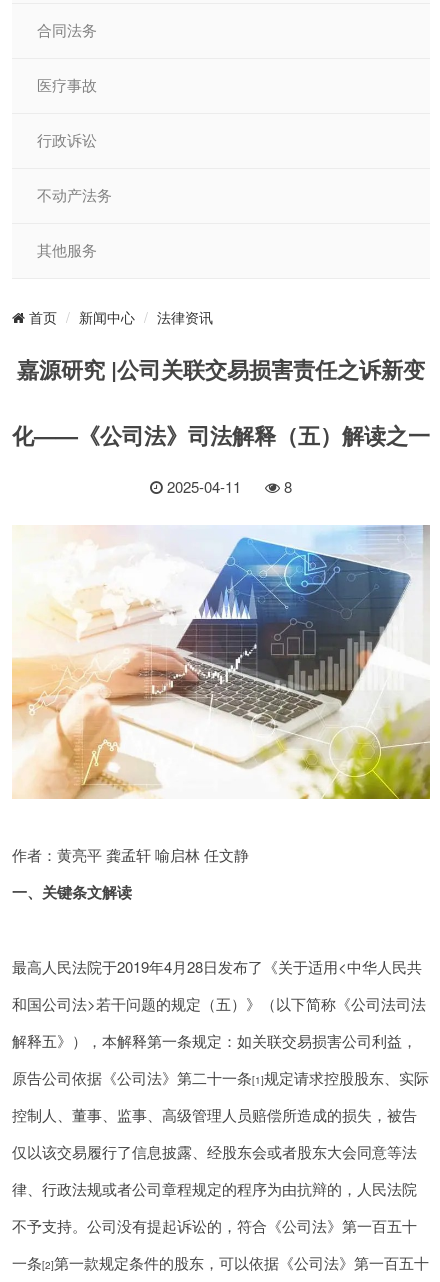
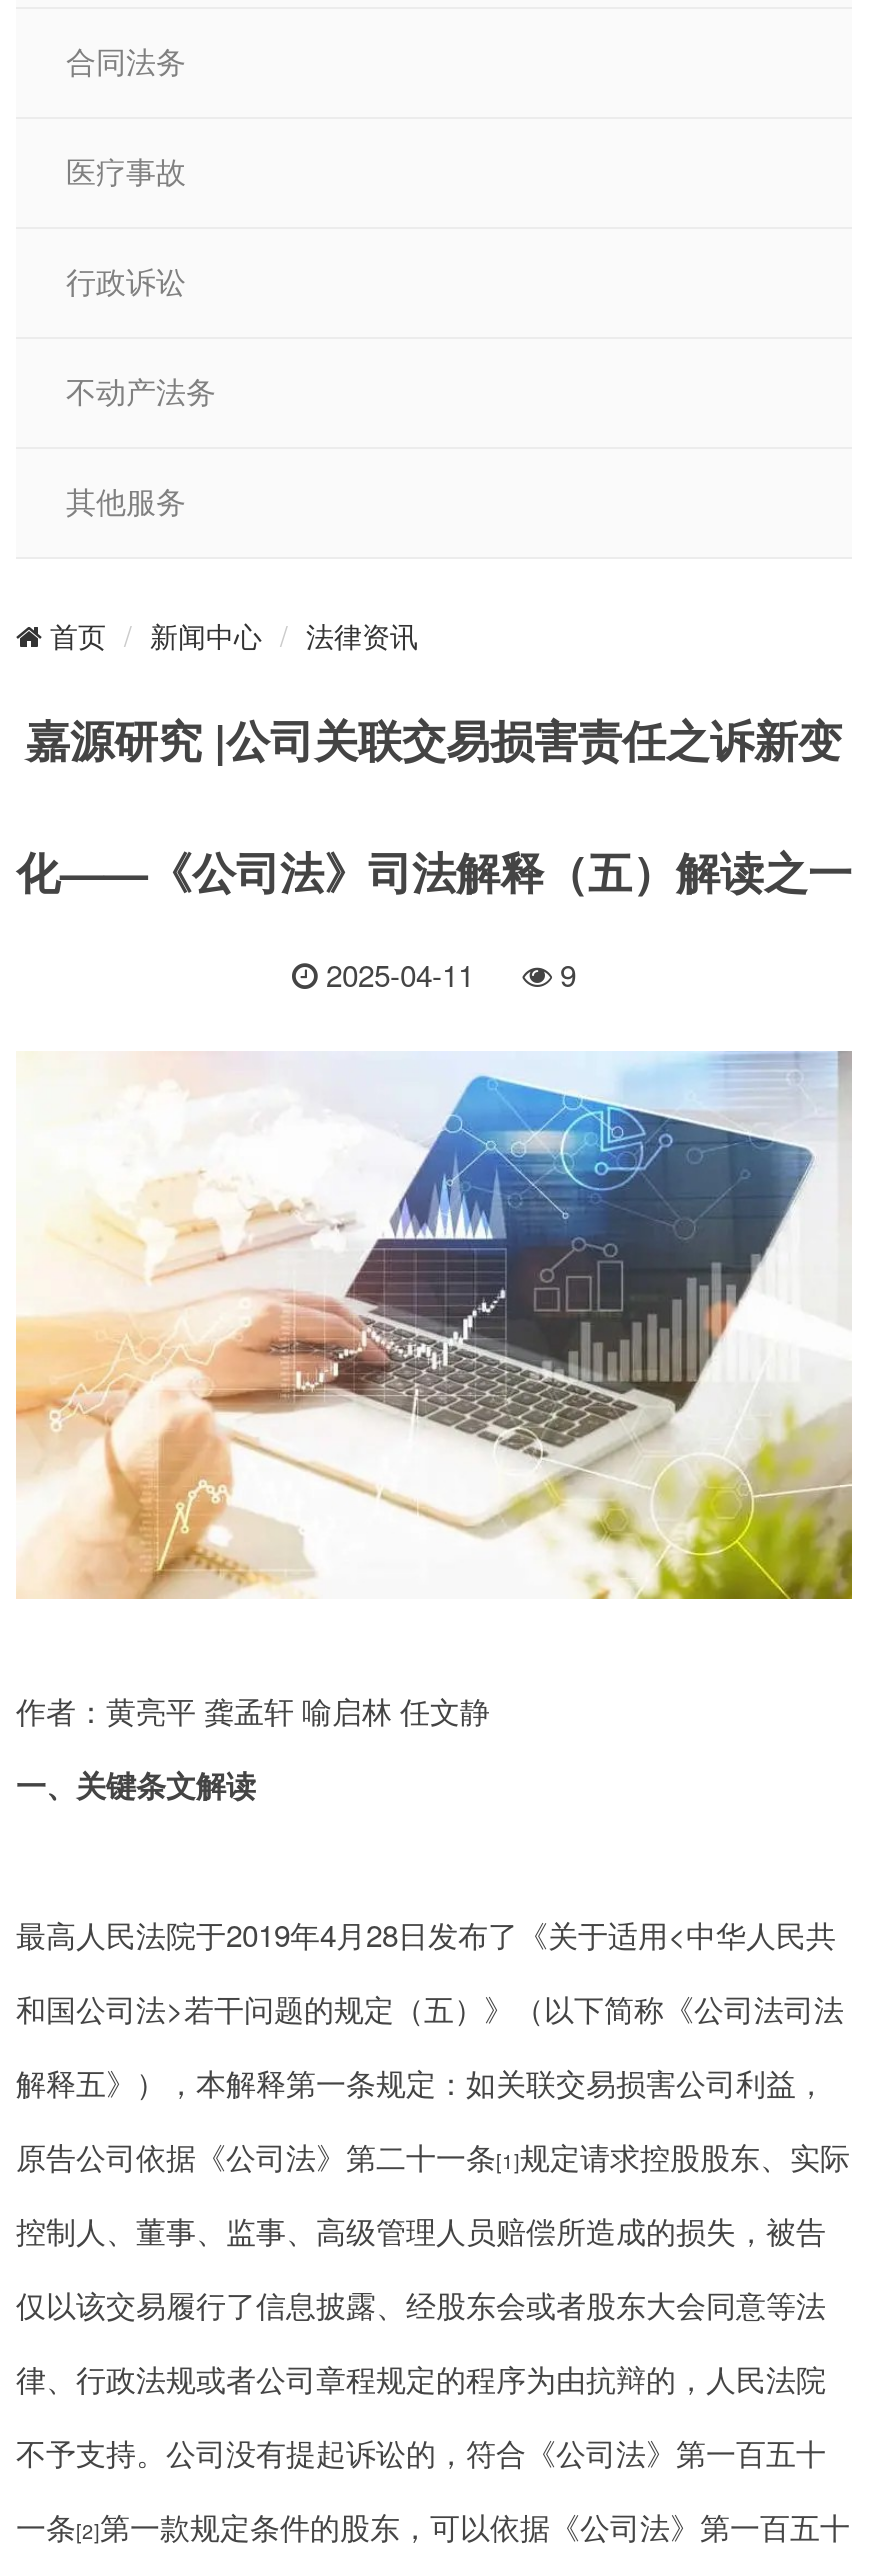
[284,476,292,497] 8 -> [560,953,576,995] 9

